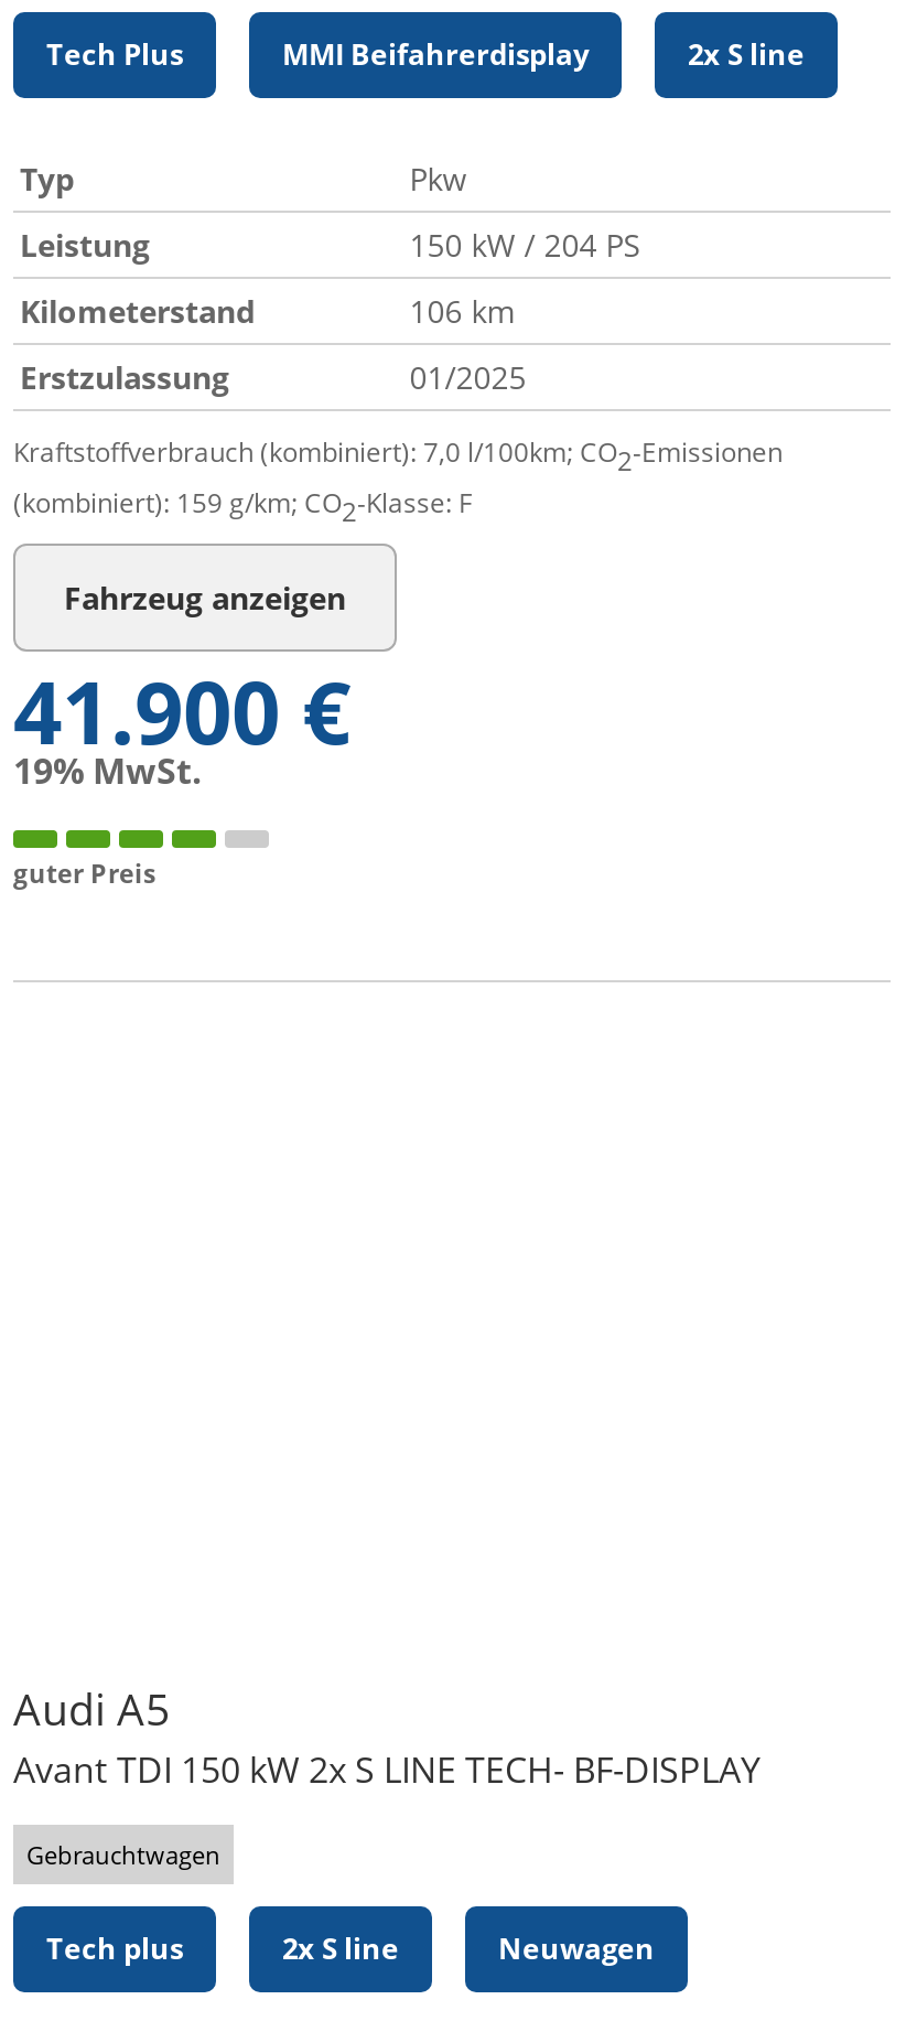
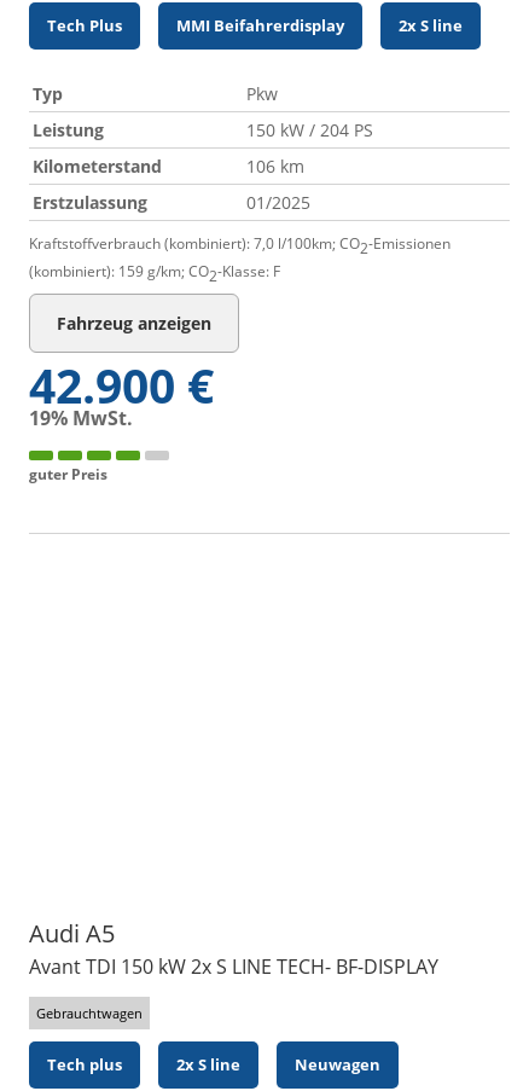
[13,651,350,768] 41.900 € -> [29,353,214,417] 42.900 €

